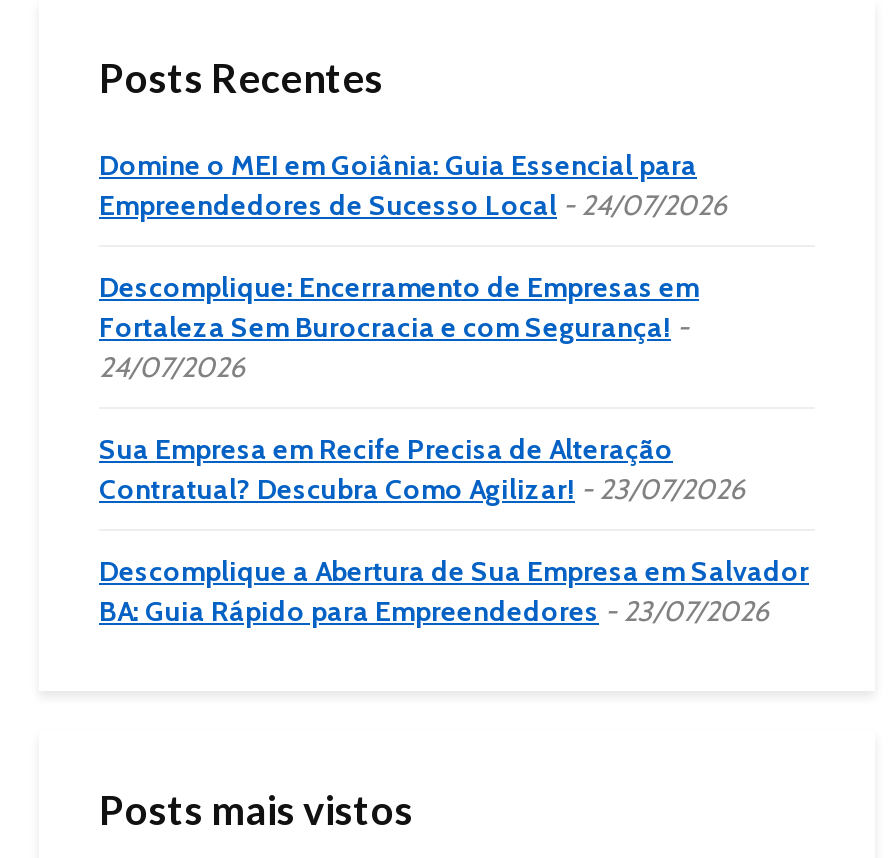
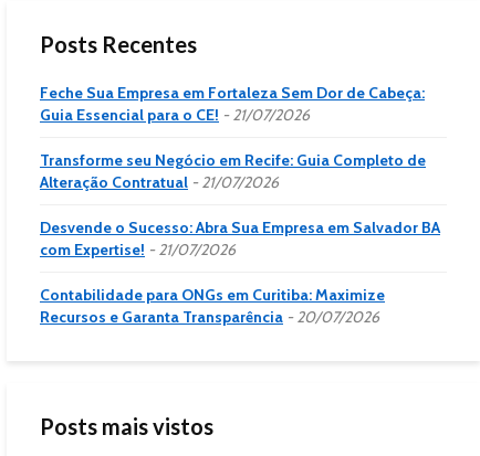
[99,147,727,223] Domine o MEI em Goiânia: Guia Essencial para | Empreendedores de Sucesso Local | 24/07/2026 -> [40,82,425,124] Feche Sua Empresa em Fortaleza Sem Dor de Cabeça: | Guia Essencial para o CE! | 21/07/2026
[99,269,699,385] Descomplique: Encerramento de Empresas em | Fortaleza Sem Burocracia e com Segurança! | 24/07/2026 -> [40,150,426,192] Transforme seu Negócio em Recife: Guia Completo de | Alteração Contratual | 21/07/2026
[99,431,745,507] Sua Empresa em Recife Precisa de Alteração | Contratual? Descubra Como Agilizar! | 23/07/2026 -> [40,217,440,259] Desvende o Sucesso: Abra Sua Empresa em Salvador BA | com Expertise! | 21/07/2026
[99,553,809,629] Descomplique a Abertura de Sua Empresa em Salvador | BA: Guia Rápido para Empreendedores | 23/07/2026 -> [40,284,385,326] Contabilidade para ONGs em Curitiba: Maximize | Recursos e Garanta Transparência | 20/07/2026

